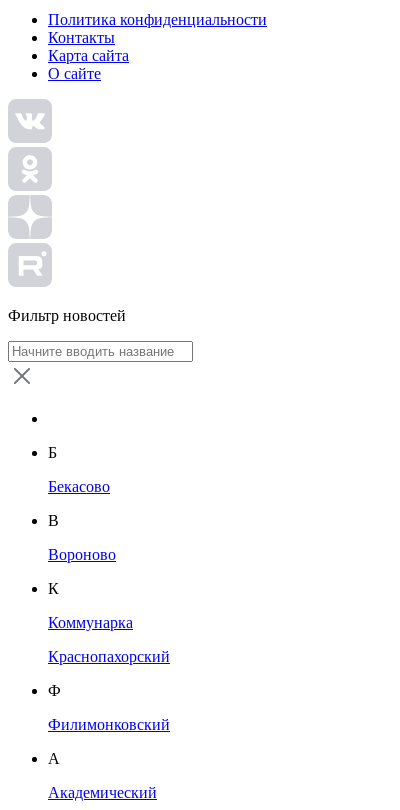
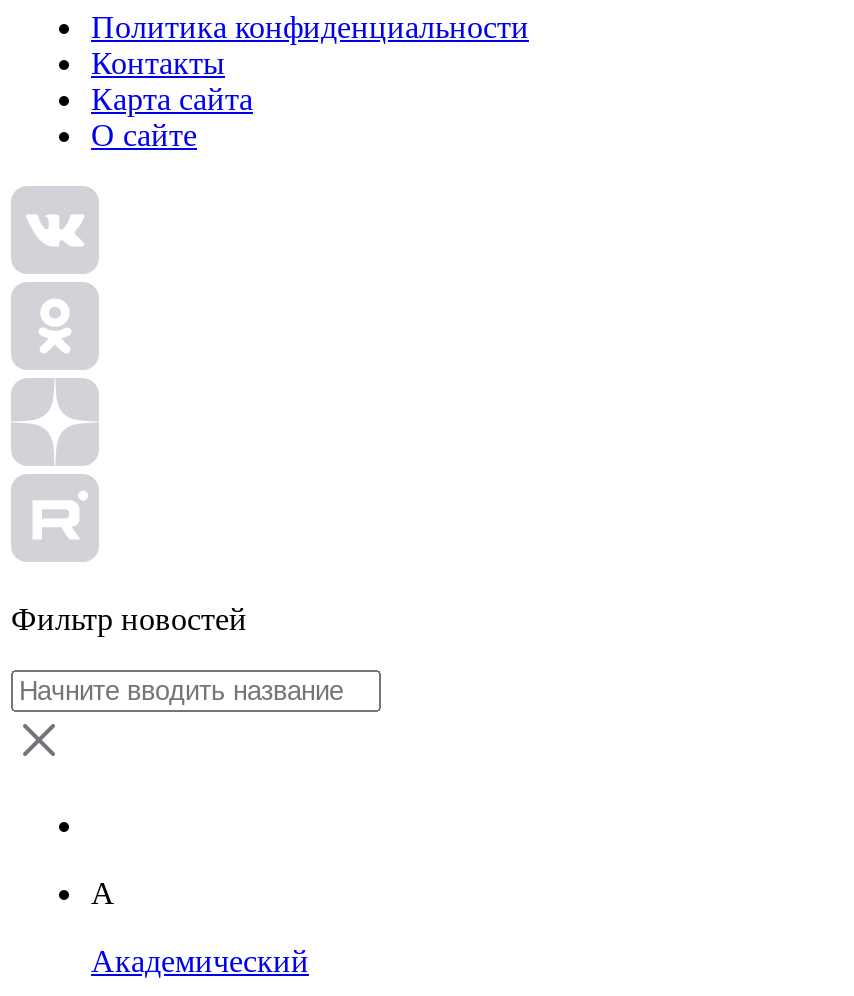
[48,444,170,733] Б | Бекасово | В | Вороново | К | Коммунарка | Краснопахорский | Ф | Филимонковский -> none

